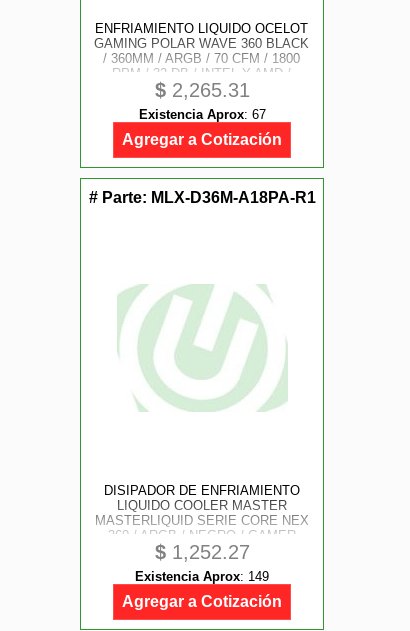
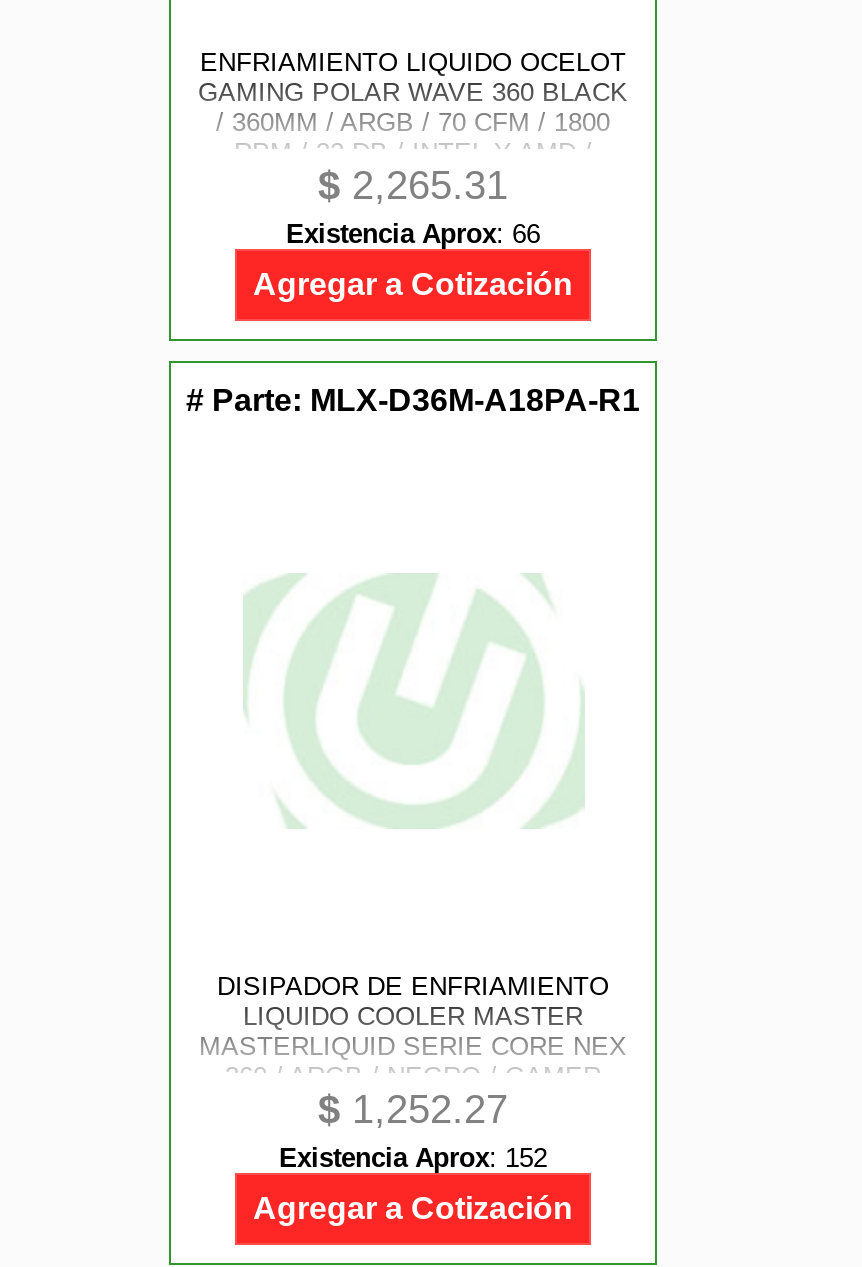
[138,107,265,122] Existencia Aprox: 67 -> [286,219,540,249] Existencia Aprox: 66
[135,569,269,584] Existencia Aprox: 149 -> [279,1143,547,1173] Existencia Aprox: 152

